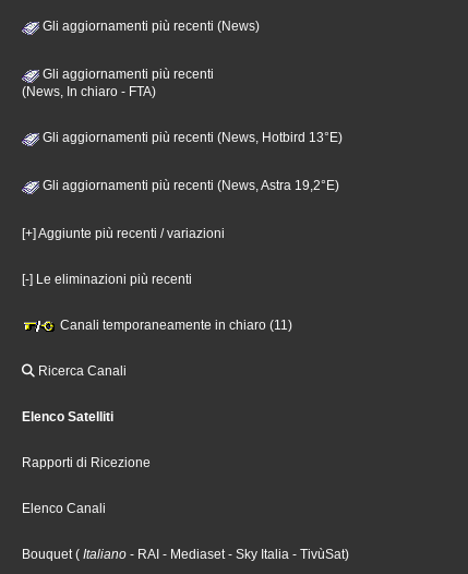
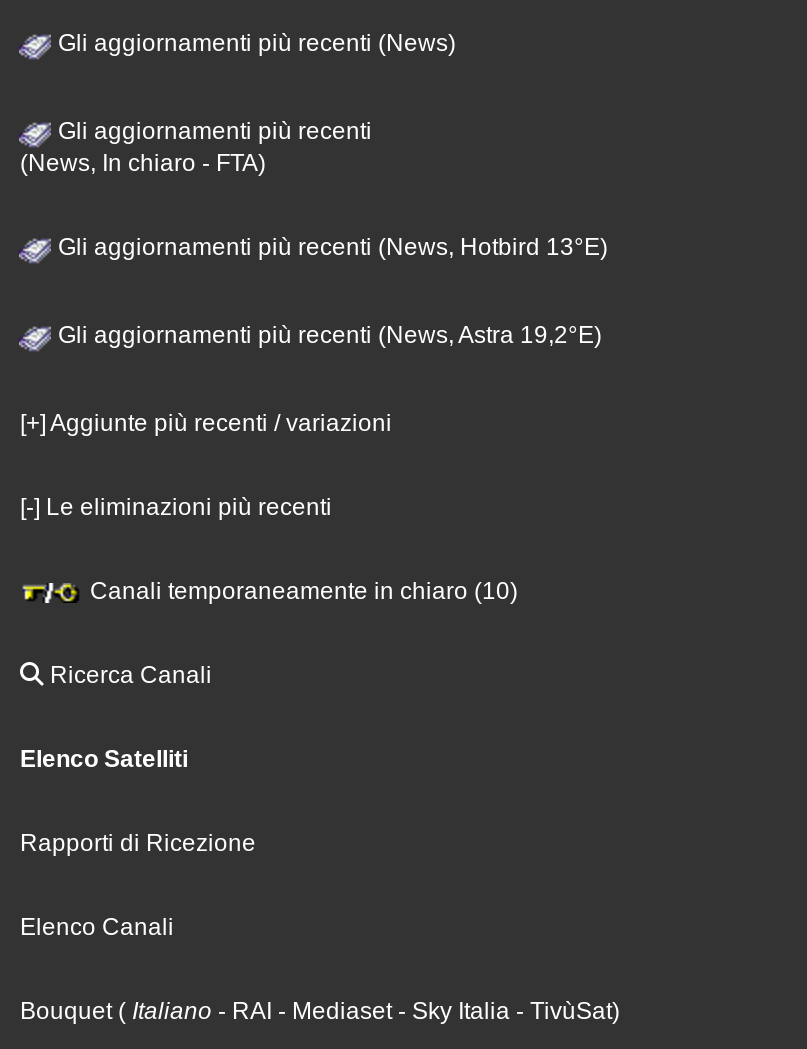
[57,317,293,333] Canali temporaneamente in chiaro (11) -> [84,576,518,604] Canali temporaneamente in chiaro (10)

